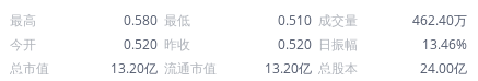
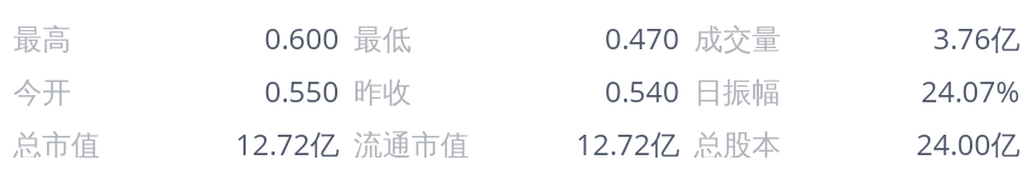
[124,11,467,30] 0.580 最低 | 0.510 成交量 | 462.40万 -> [264,18,1020,59] 0.600 最低 | 0.470 成交量 | 3.76亿
[124,35,191,54] 0.520 昨收 -> [264,71,411,112] 0.550 昨收
[278,35,358,54] 0.520 日振幅 -> [605,71,781,112] 0.540 日振幅
[422,35,467,54] 13.46% -> [921,71,1020,112] 24.07%
[111,59,217,78] 13.20亿 流通市值 -> [235,124,469,165] 12.72亿 流通市值
[265,59,358,78] 13.20亿 总股本 -> [576,124,781,165] 12.72亿 总股本

